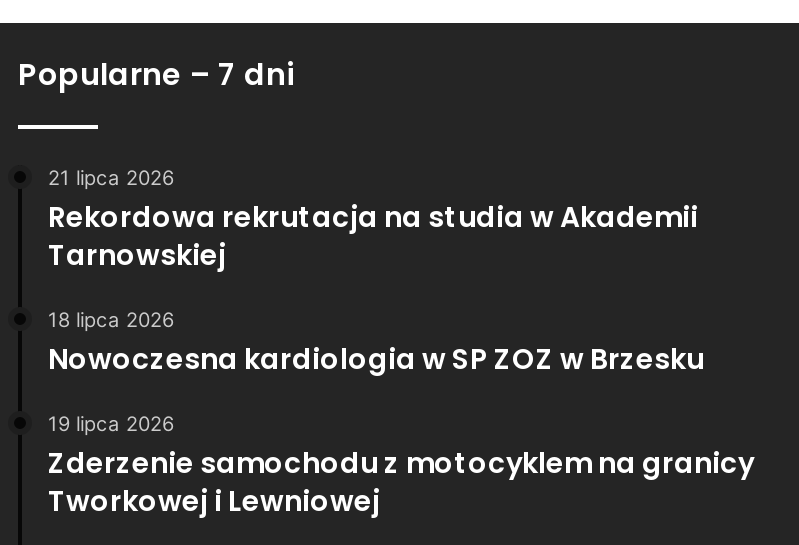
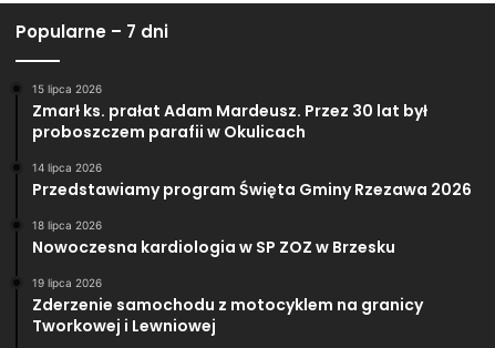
[48,165,698,275] 21 lipca 2026 | Rekordowa rekrutacja na studia w Akademii | Tarnowskiej -> [32,82,472,201] 15 lipca 2026 | Zmarł ks. prałat Adam Mardeusz. Przez 30 lat był | proboszczem parafii w Okulicach | 14 lipca 2026 | Przedstawiamy program Święta Gminy Rzezawa 2026

